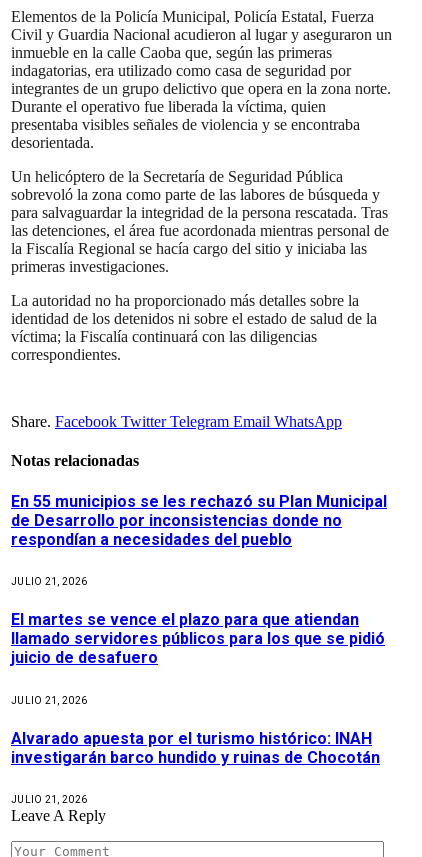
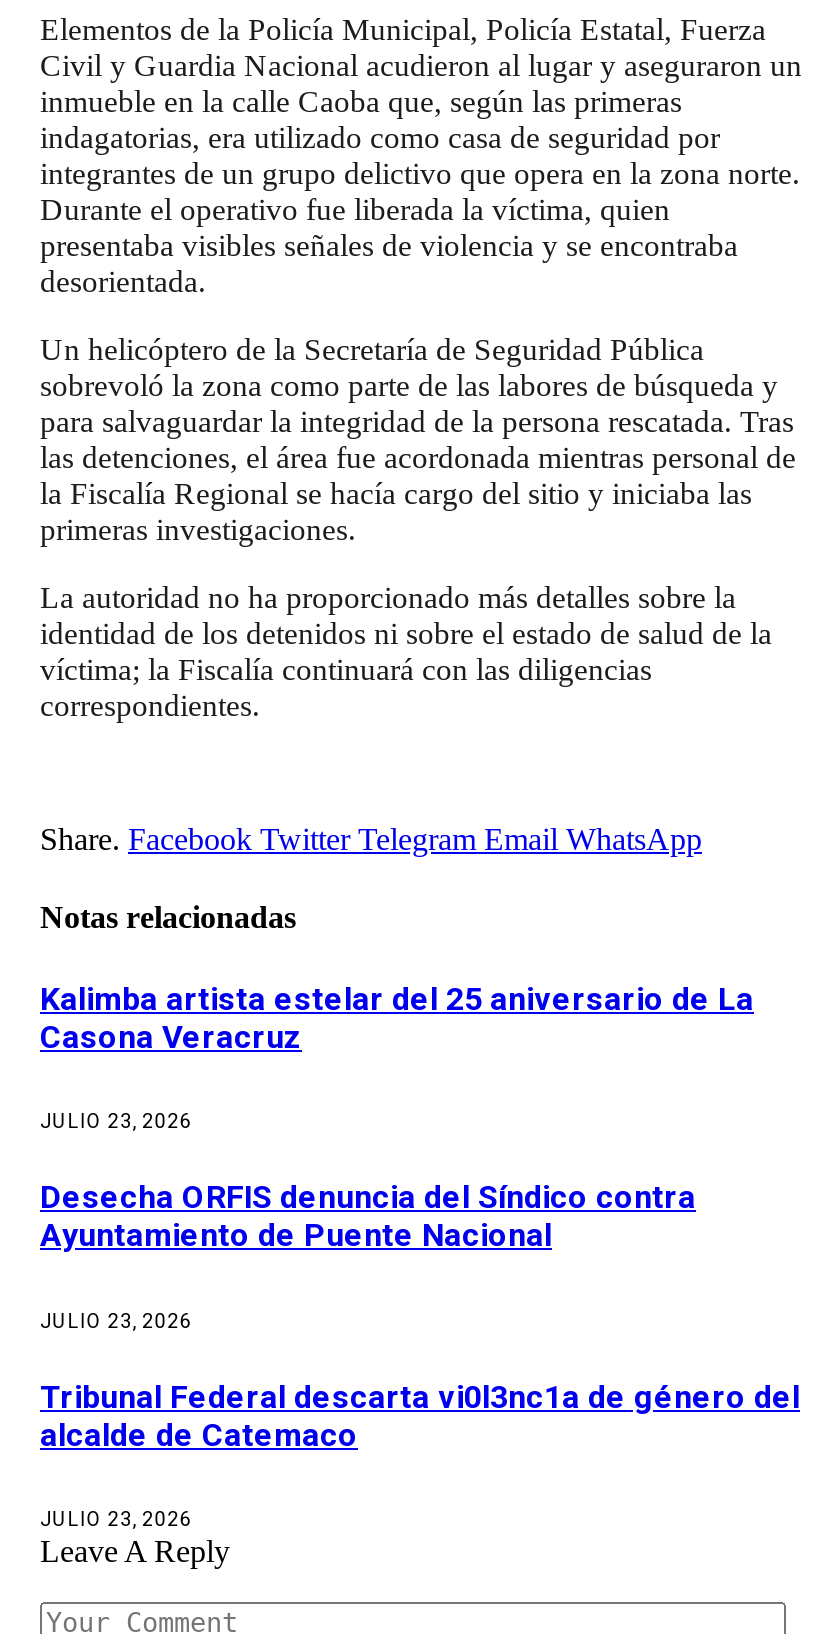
[11,492,387,549] En 55 municipios se les rechazó su Plan Municipal | de Desarrollo por inconsistencias donde no | respondían a necesidades del pueblo -> [40,979,754,1055] Kalimba artista estelar del 25 aniversario de La | Casona Veracruz
[11,576,87,587] JULIO 21, 2026 -> [40,1110,192,1132] JULIO 23, 2026
[11,610,385,667] El martes se vence el plazo para que atiendan | llamado servidores públicos para los que se pidió | juicio de desafuero -> [40,1178,696,1254] Desecha ORFIS denuncia del Síndico contra | Ayuntamiento de Puente Nacional
[11,694,87,705] JULIO 21, 2026 -> [40,1309,192,1331] JULIO 23, 2026
[11,729,380,767] Alvarado apuesta por el turismo histórico: INAH | investigarán barco hundido y ruinas de Chocotán -> [40,1378,800,1454] Tribunal Federal descarta vi0l3nc1a de género del | alcalde de Catemaco
[11,794,87,805] JULIO 21, 2026 -> [40,1508,192,1530] JULIO 23, 2026

